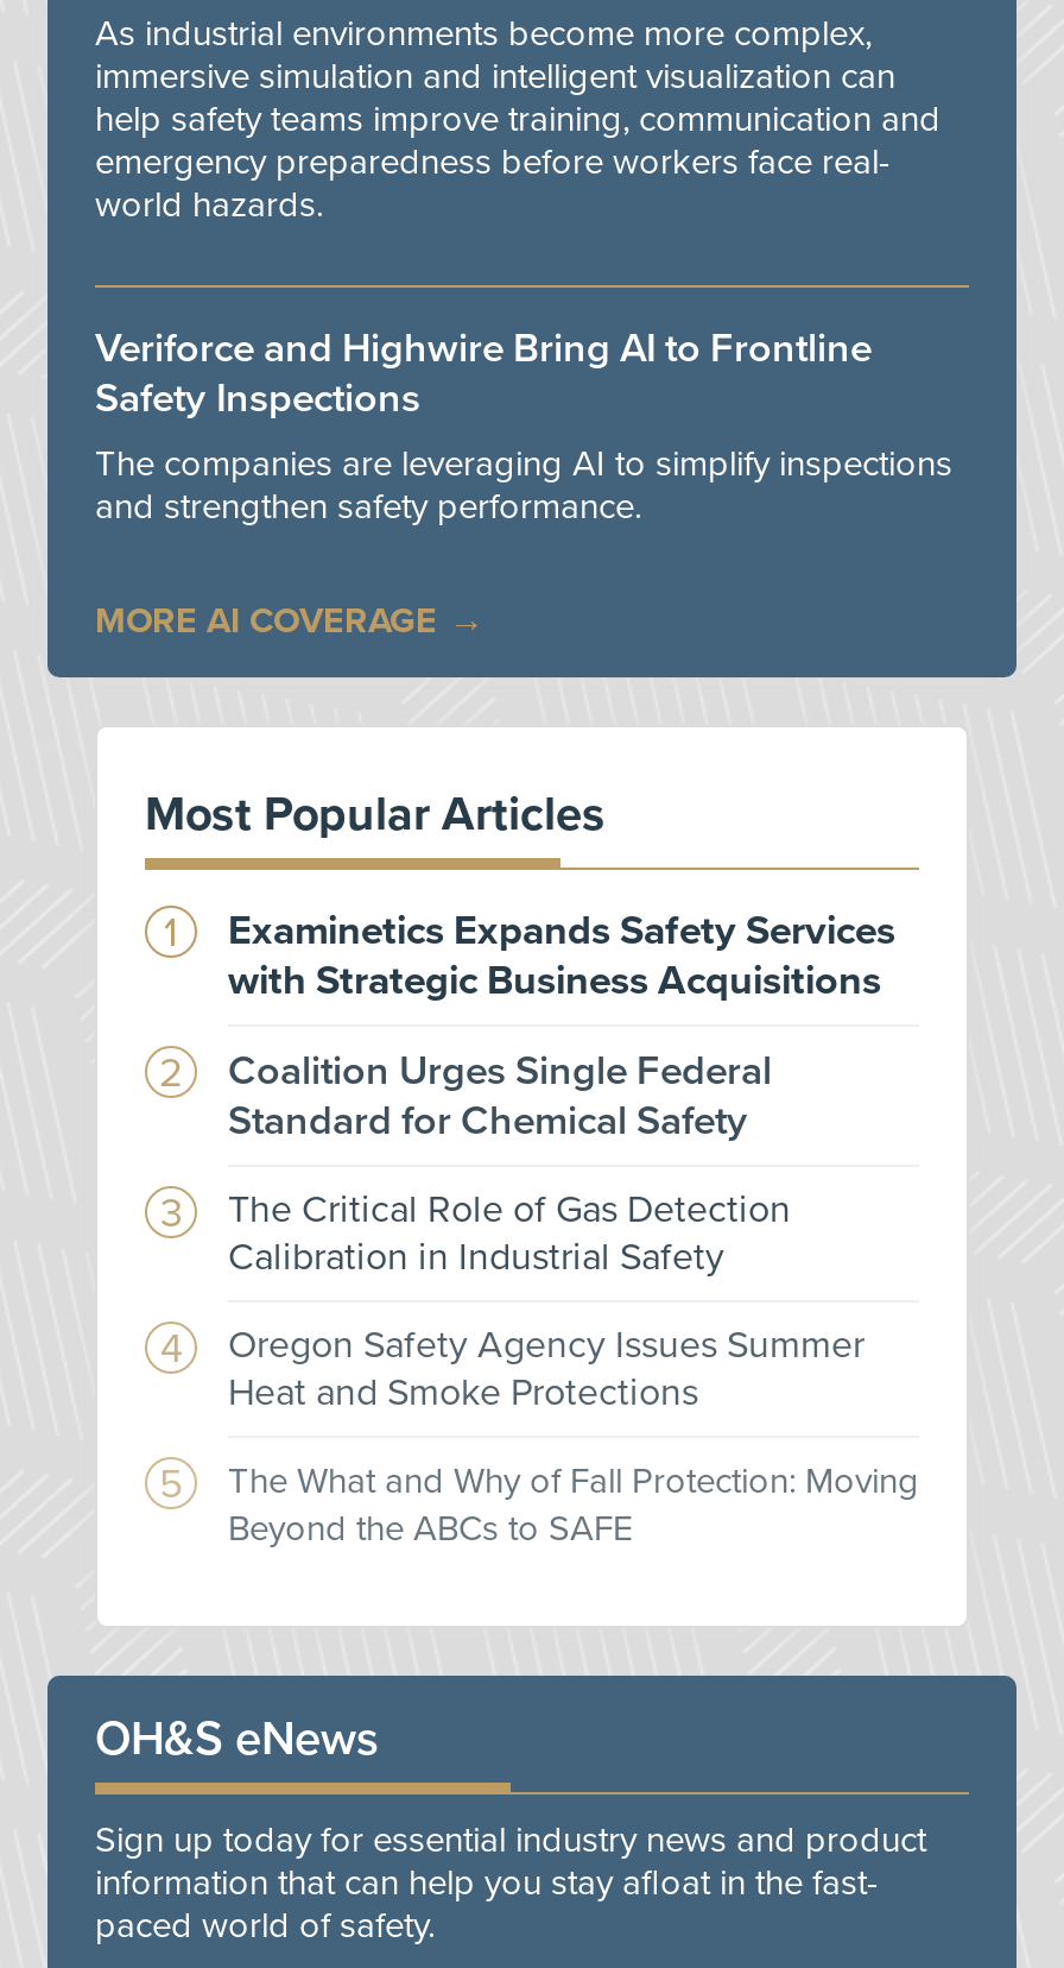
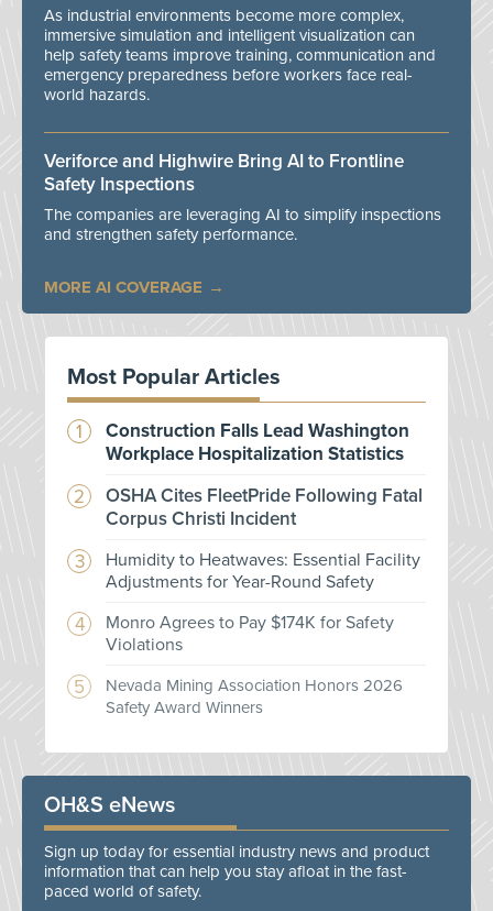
[228,906,895,1005] Examinetics Expands Safety Services | with Strategic Business Acquisitions -> [106,419,409,465] Construction Falls Lead Washington | Workplace Hospitalization Statistics
[228,1046,772,1146] Coalition Urges Single Federal | Standard for Chemical Safety -> [106,484,423,530] OSHA Cites FleetPride Following Fatal | Corpus Christi Incident
[228,1186,791,1281] The Critical Role of Gas Detection | Calibration in Industrial Safety -> [106,549,420,593] Humidity to Heatwaves: Essential Facility | Adjustments for Year-Round Safety
[228,1322,864,1417] Oregon Safety Agency Issues Summer | Heat and Smoke Protections -> [106,612,394,656] Monro Agrees to Pay $174K for Safety | Violations
[228,1459,919,1550] The What and Why of Fall Protection: Moving | Beyond the ABCs to SAFE -> [106,676,403,717] Nevada Mining Association Honors 2026 | Safety Award Winners

